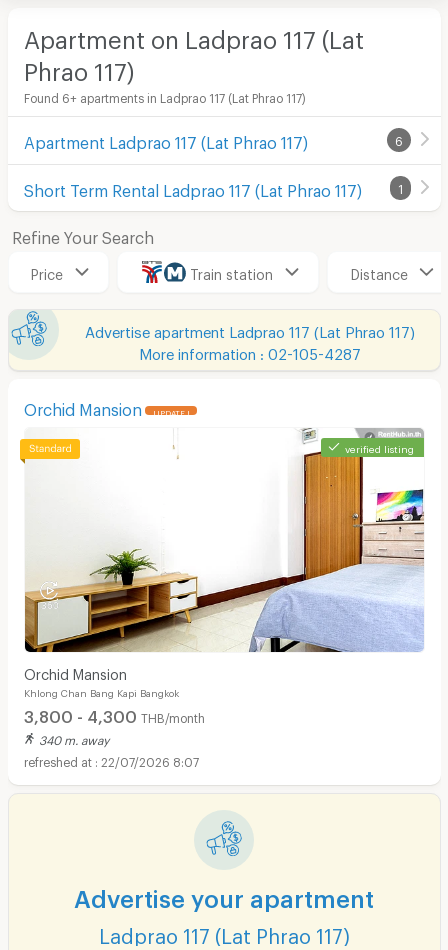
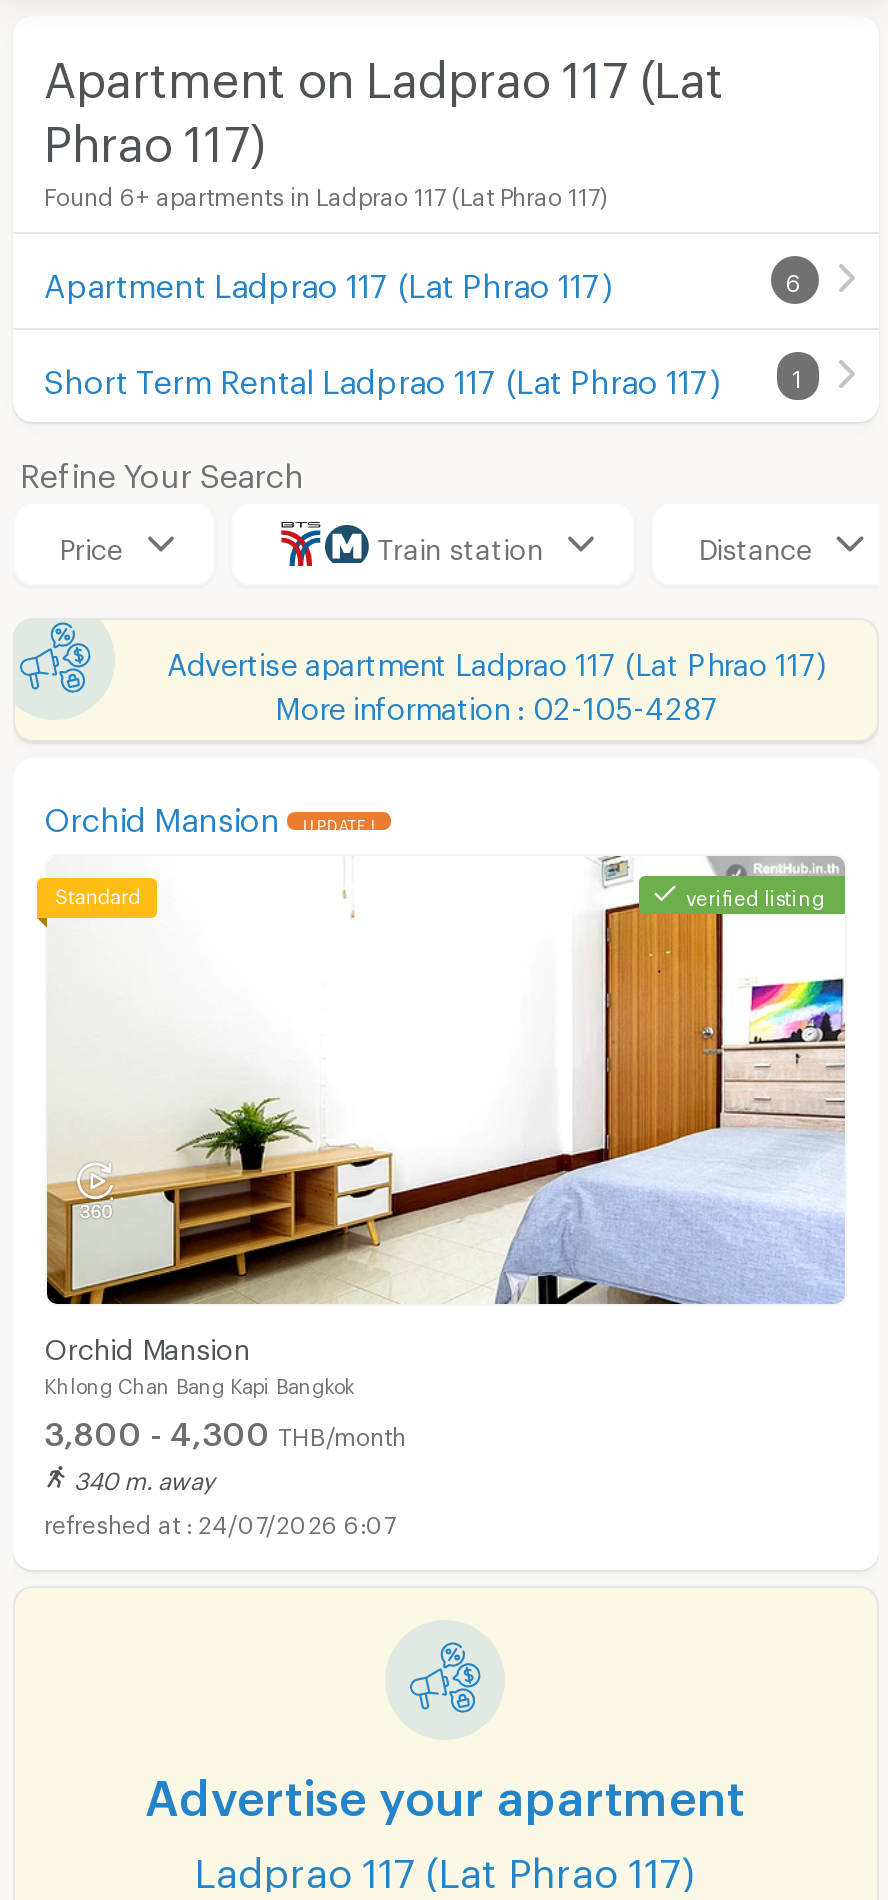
[100,755,198,765] 22/07/2026 8:07 -> [198,1510,396,1530] 24/07/2026 6:07

